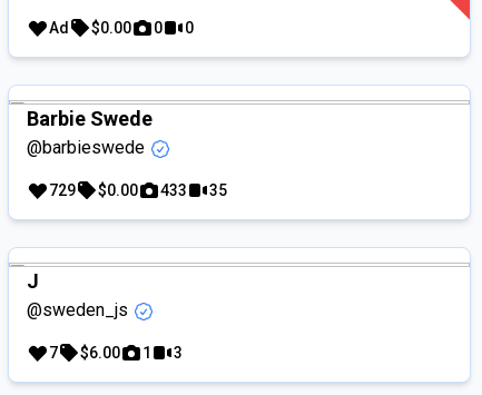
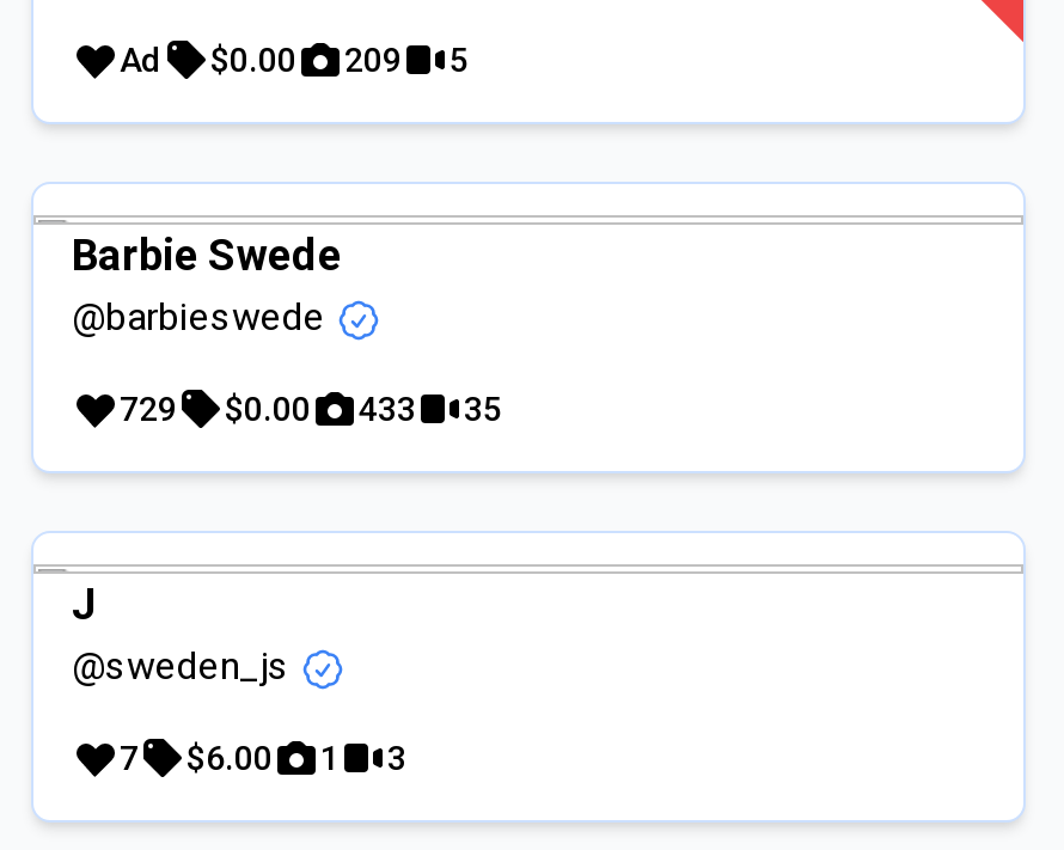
[154,19,163,37] 0 -> [344,41,402,79] 209
[185,19,194,37] 0 -> [450,41,469,79] 5

